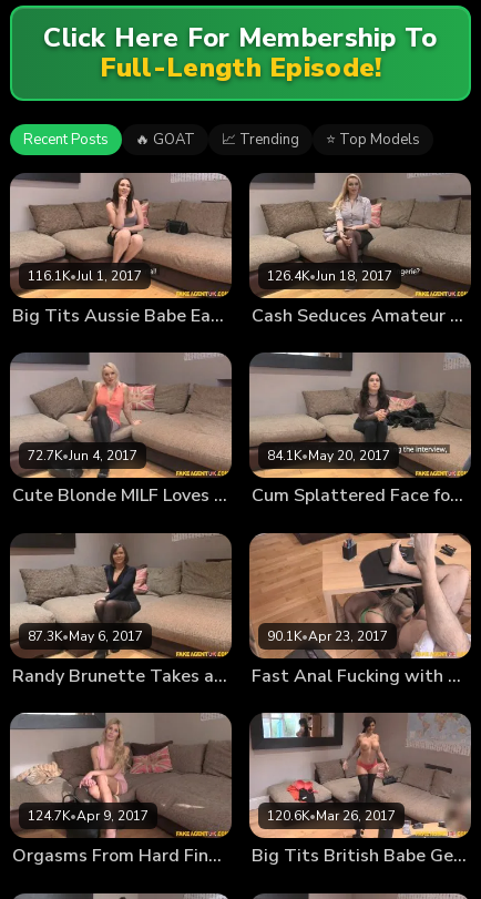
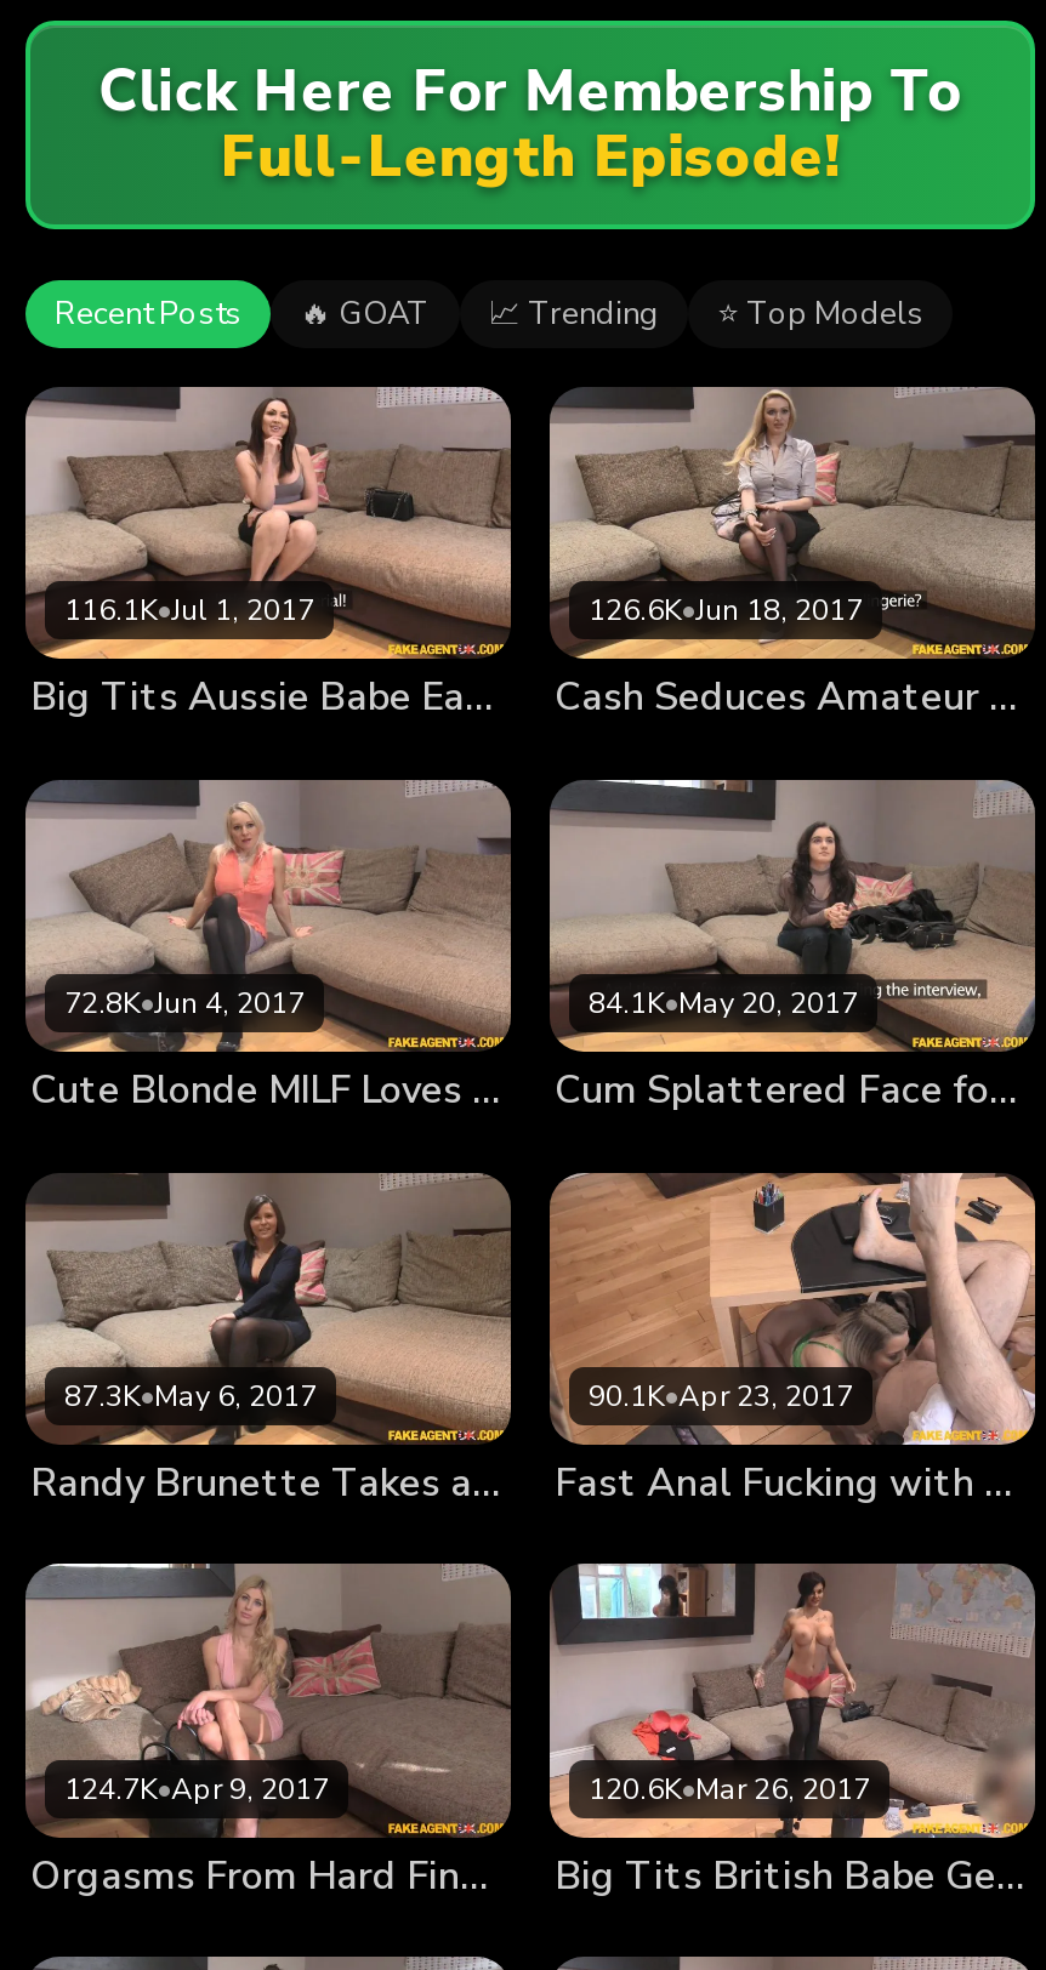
[267,267,392,285] 126.4K•Jun 18, 2017 -> [589,591,863,630] 126.6K•Jun 18, 2017
[28,447,137,465] 72.7K•Jun 4, 2017 -> [64,984,305,1023] 72.8K•Jun 4, 2017

